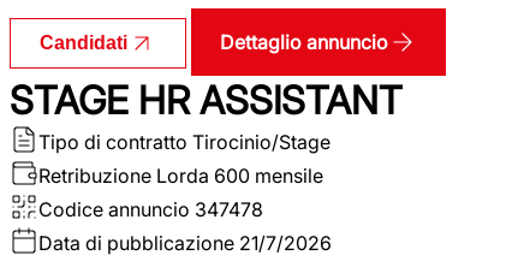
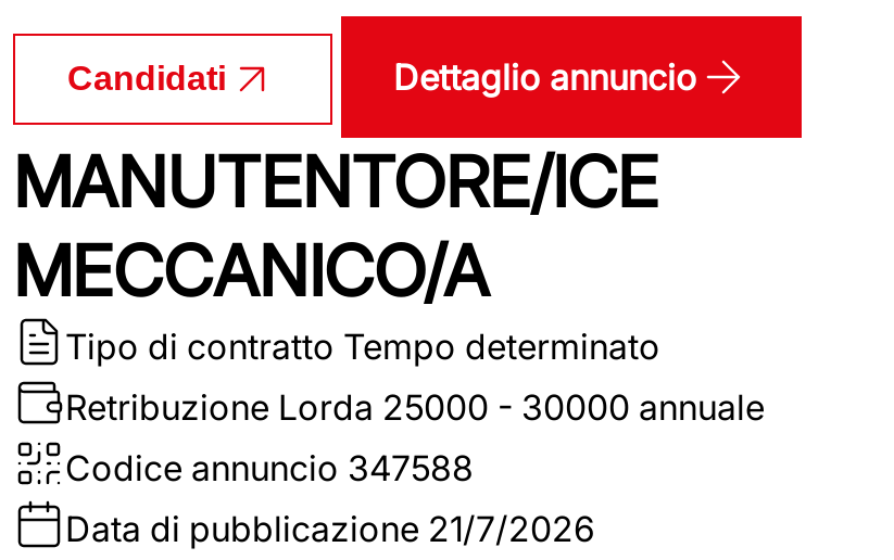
[10,76,403,221] STAGE HR ASSISTANT | Tipo di contratto Tirocinio/Stage | Retribuzione Lorda 600 mensile | Codice annuncio 347478 -> [13,139,765,489] MANUTENTORE/ICE | MECCANICO/A | Tipo di contratto Tempo determinato | Retribuzione Lorda 25000 - 30000 annuale | Codice annuncio 347588

